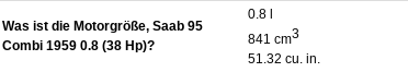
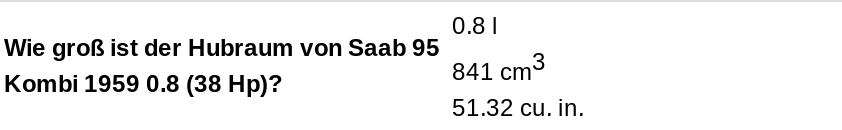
[2,18,203,53] Was ist die Motorgröße, Saab 95 | Combi 1959 0.8 (38 Hp)? -> [4,33,440,97] Wie groß ist der Hubraum von Saab 95 | Kombi 1959 0.8 (38 Hp)?

